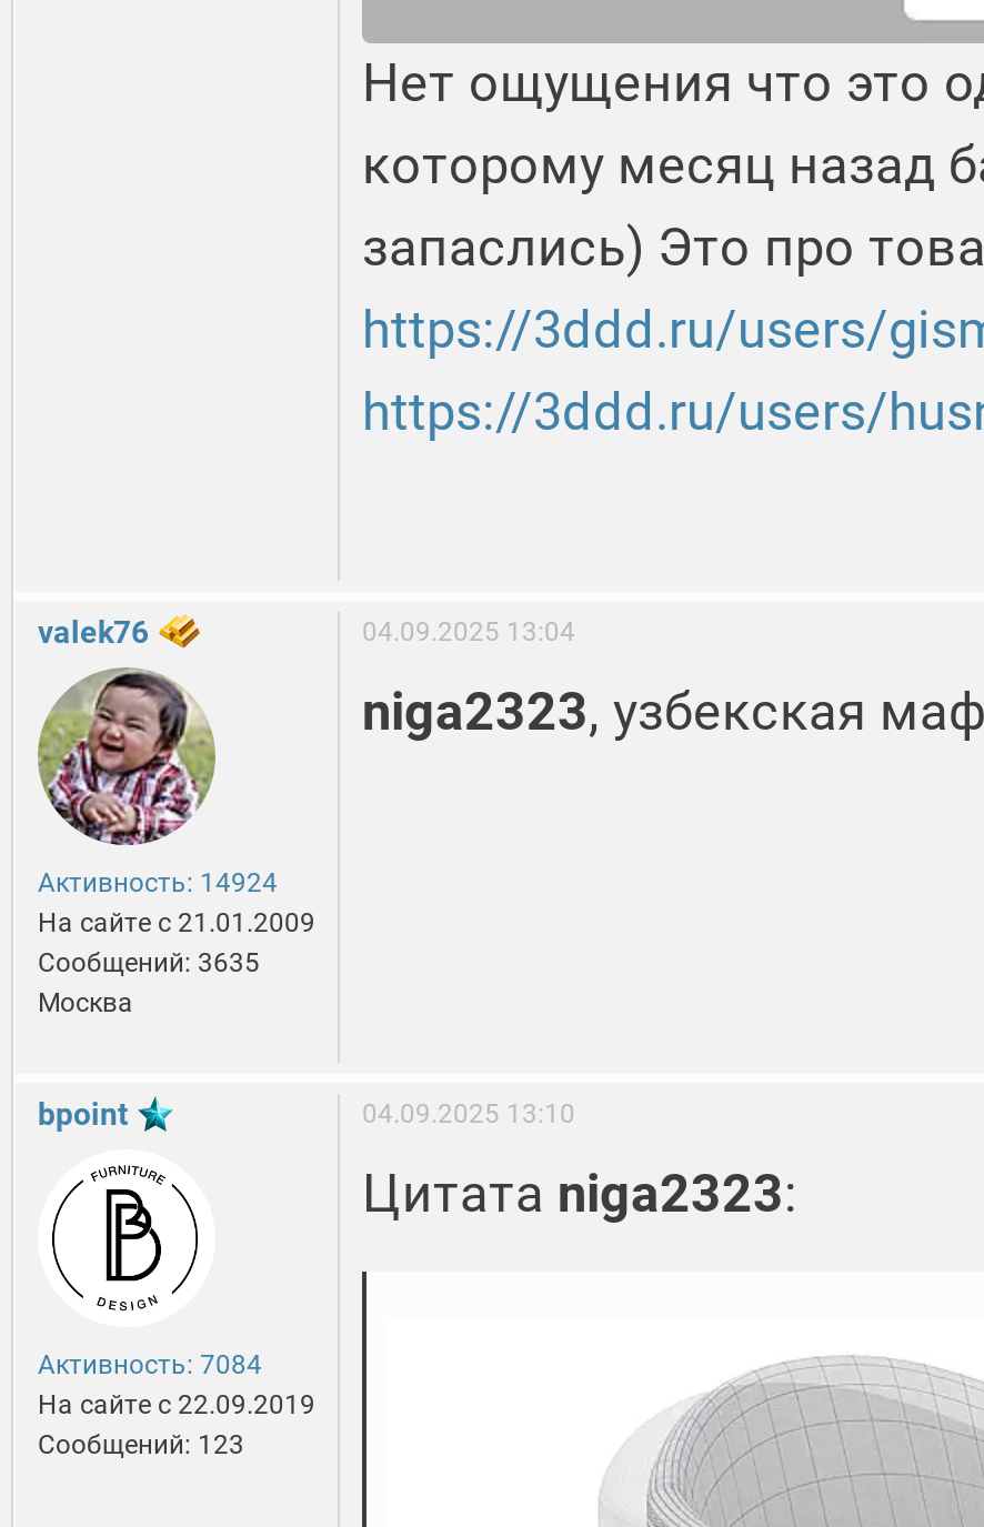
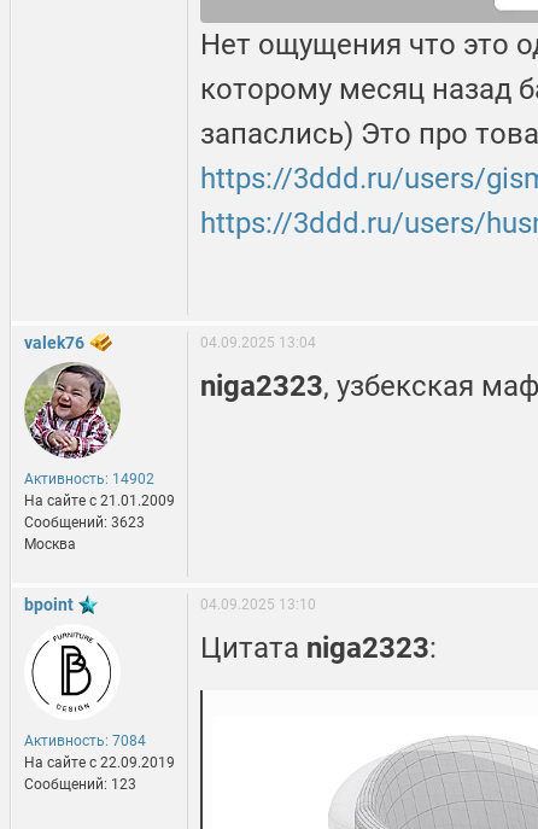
[38,868,278,899] Активность: 14924 -> [24,471,154,488] Активность: 14902
[38,948,260,979] Сообщений: 3635 -> [24,514,145,531] Сообщений: 3623

